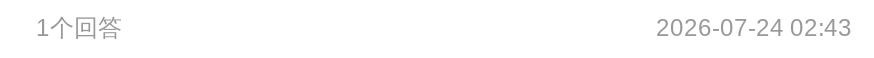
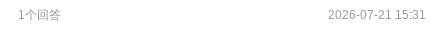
[656,14,852,42] 2026-07-24 02:43 -> [328,8,426,22] 2026-07-21 15:31

